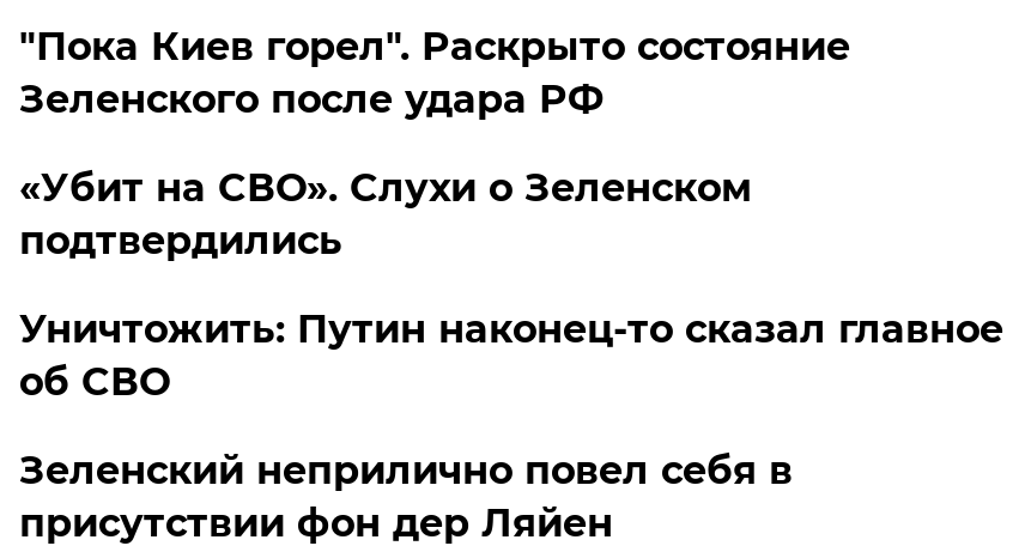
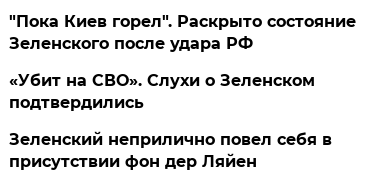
[19,307,1003,406] Уничтожить: Путин наконец-то сказал главное | об СВО -> none

